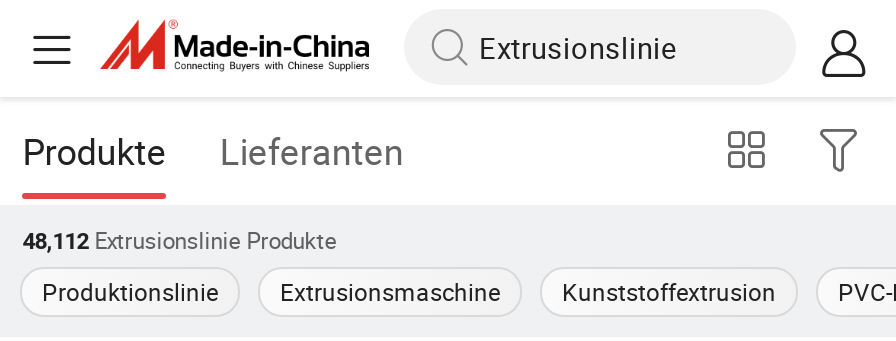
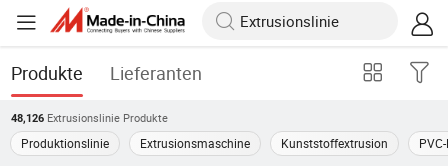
[23,226,337,256] 48,112 Extrusionslinie Produkte -> [11,110,168,125] 48,126 Extrusionslinie Produkte

